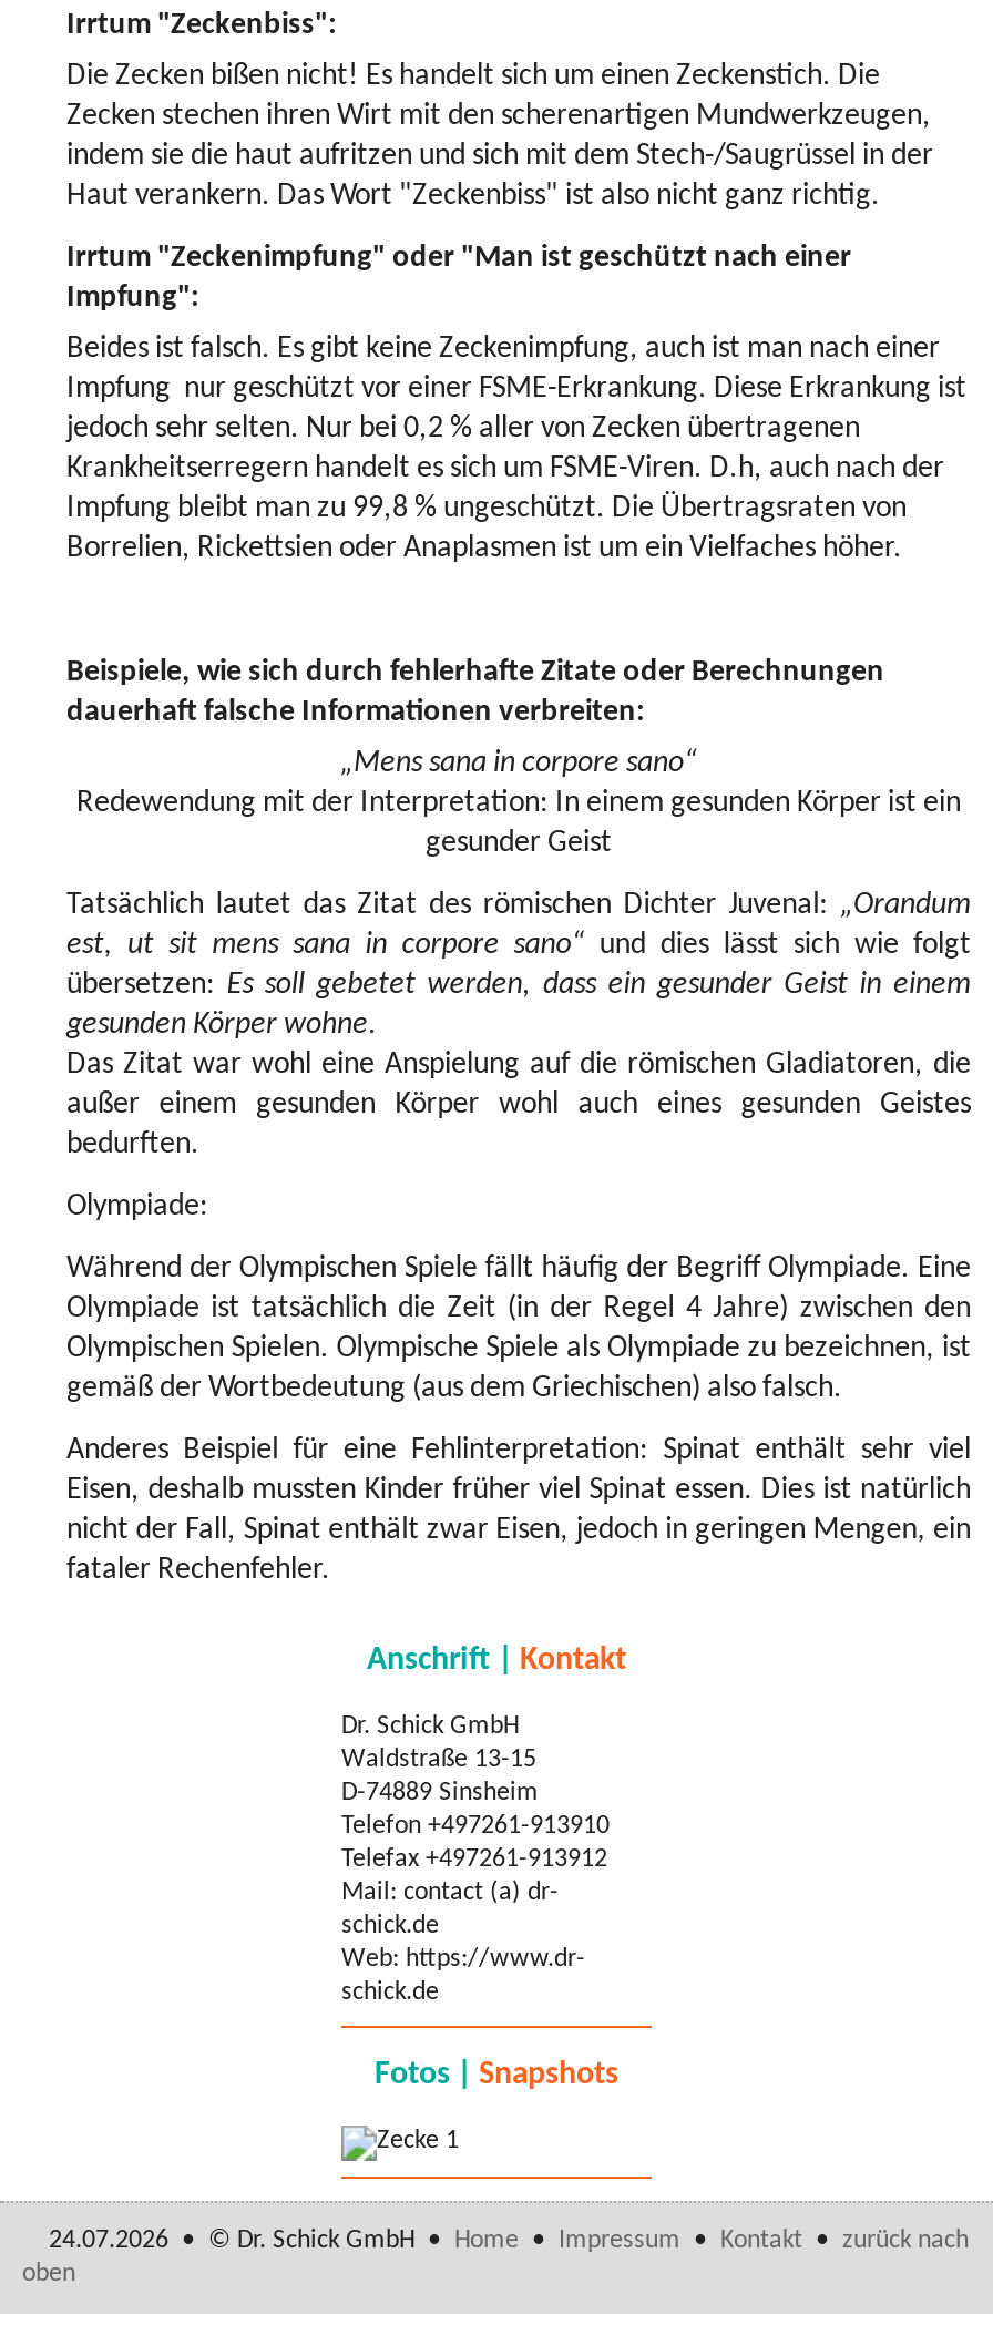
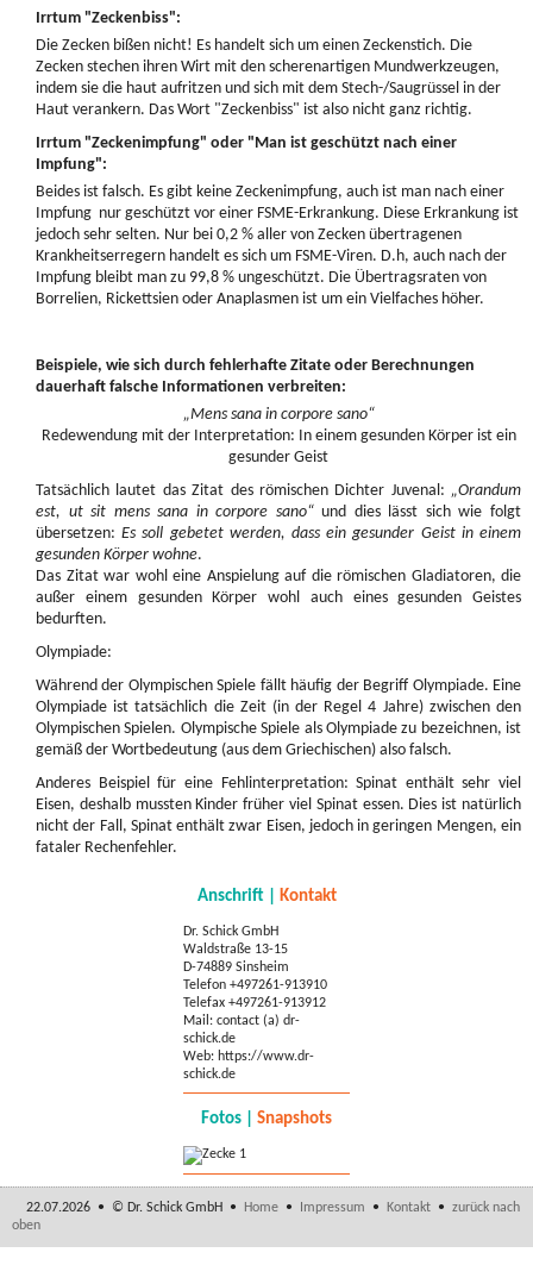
[22,2227,969,2254] 24.07.2026 • © Dr. Schick GmbH • Home • Impressum • Kontakt • zurück nach -> [12,1201,520,1215] 22.07.2026 • © Dr. Schick GmbH • Home • Impressum • Kontakt • zurück nach

